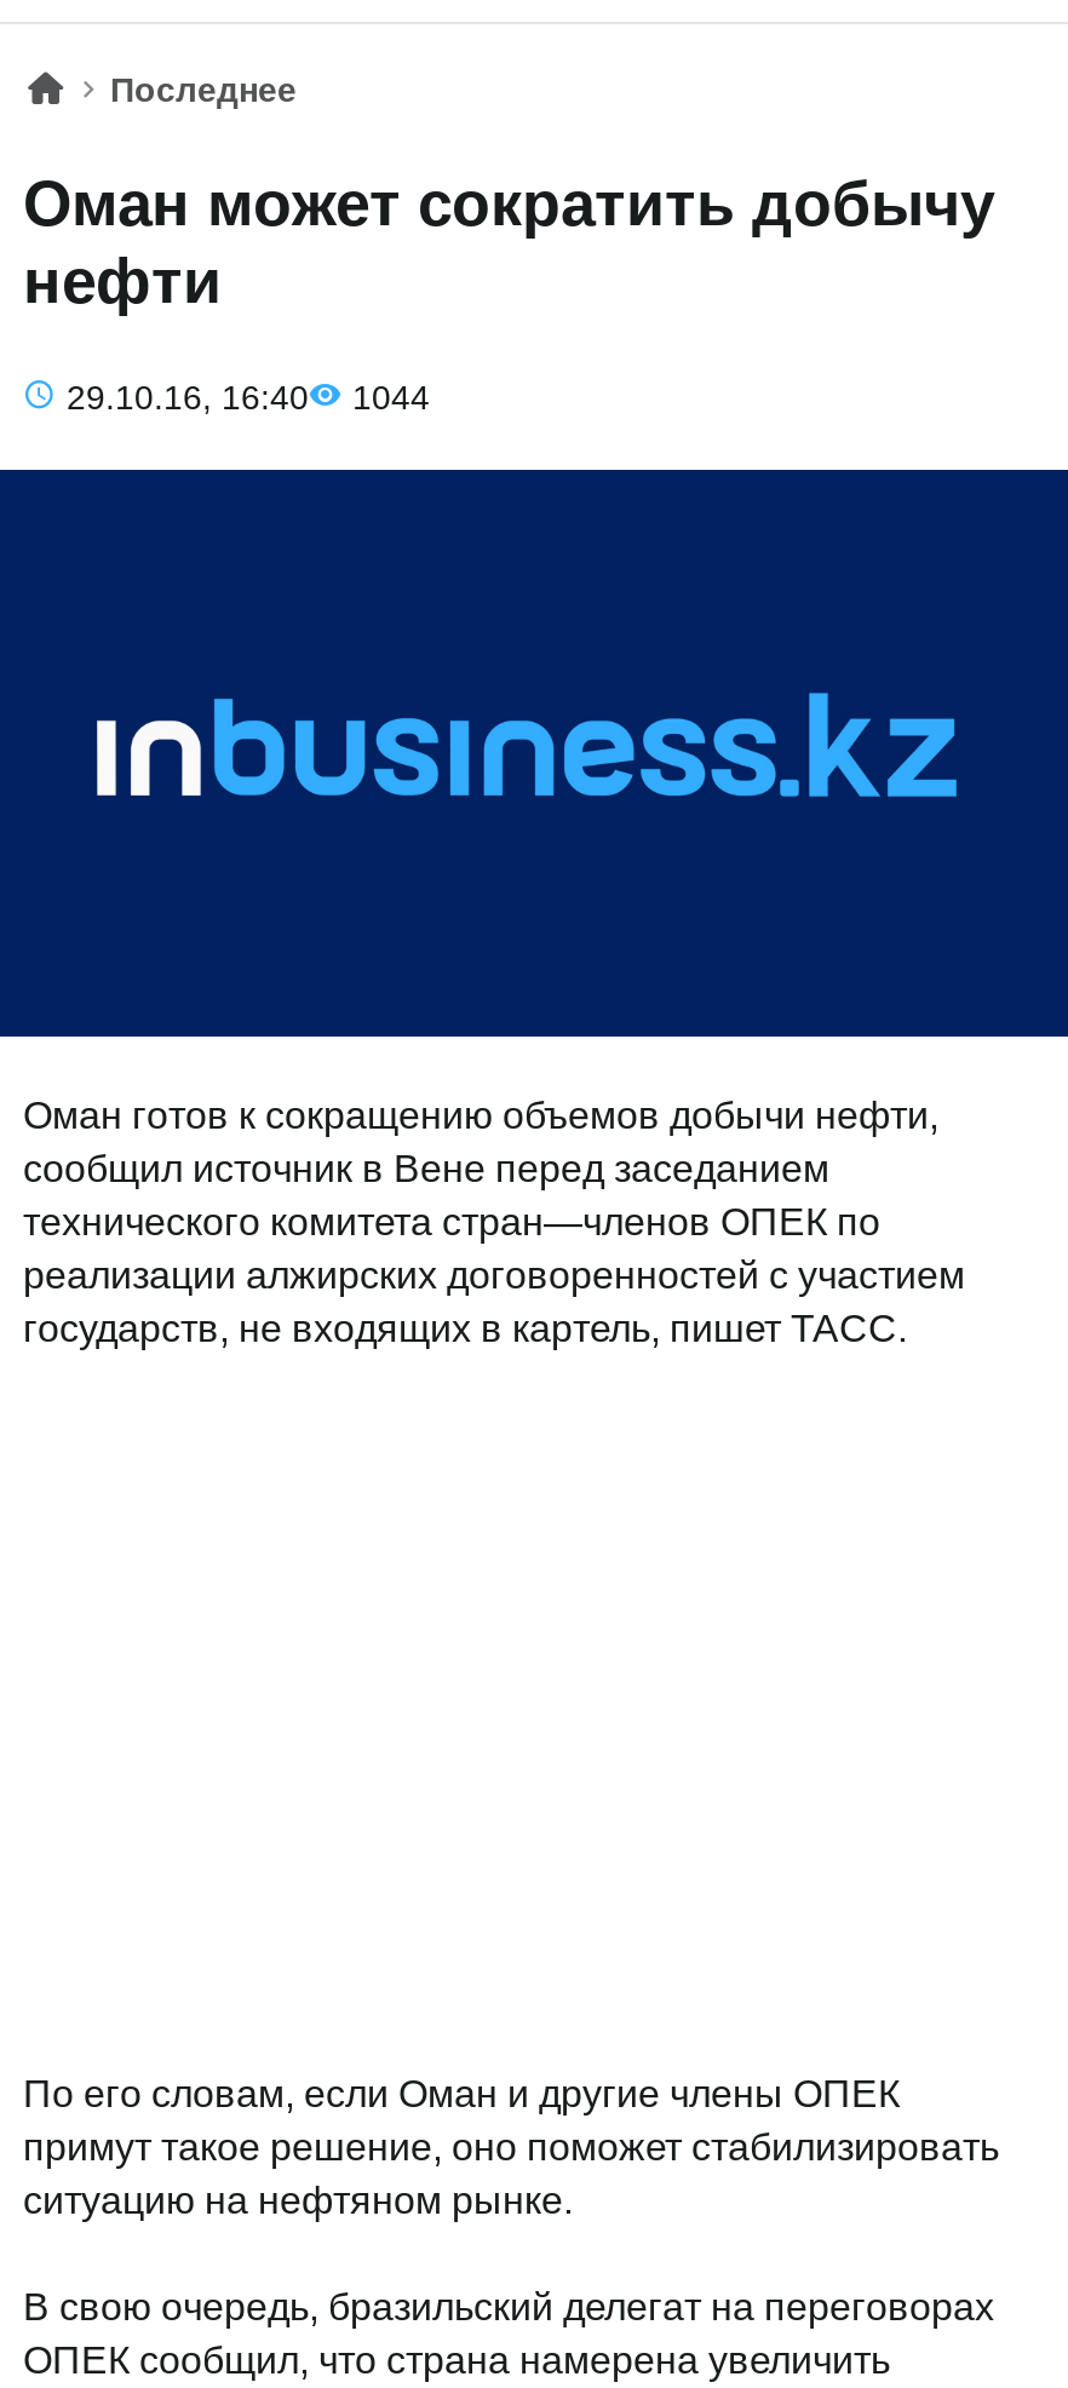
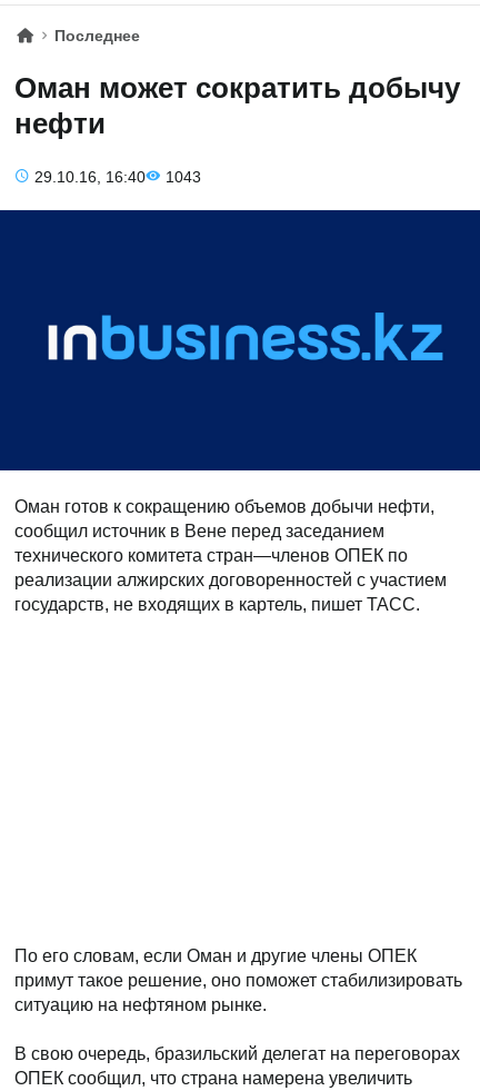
[67,378,430,417] 29.10.16, 16:40 1044 -> [34,168,201,186] 29.10.16, 16:40 1043

